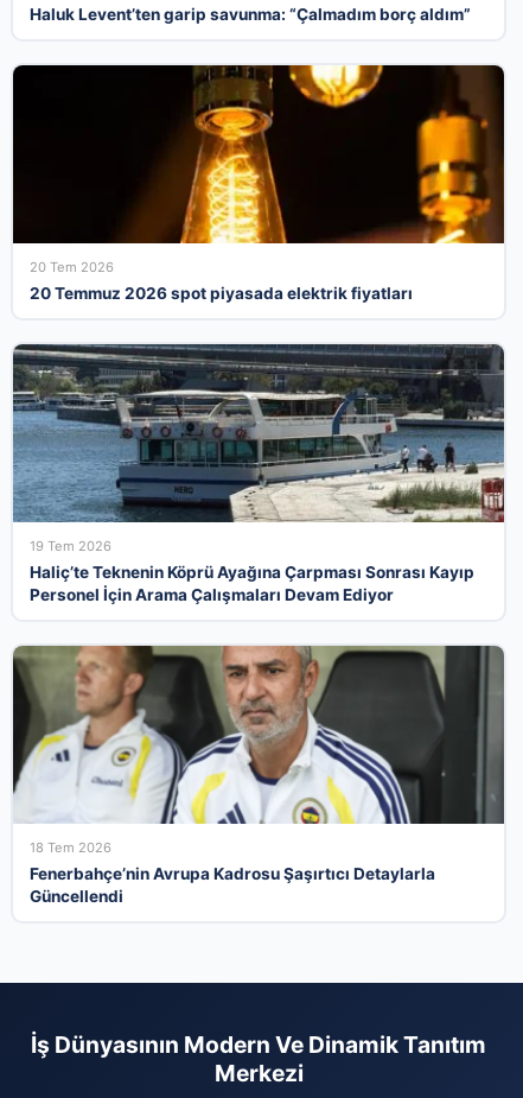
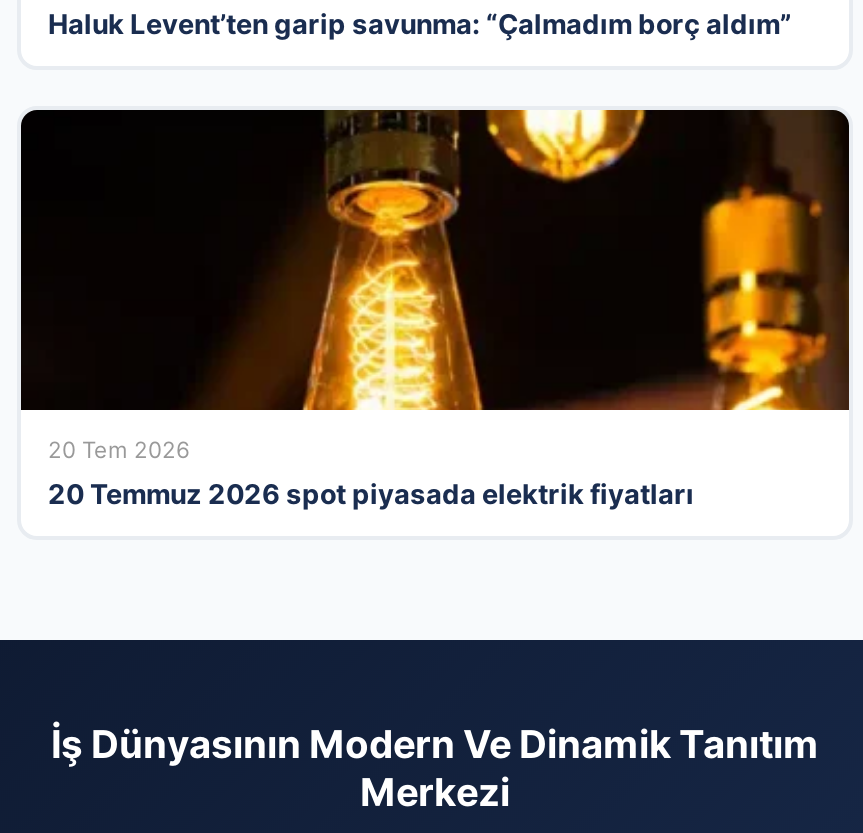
[12,343,505,604] [image] | 19 Tem 2026 | Haliç’te Teknenin Köprü Ayağına Çarpması Sonrası Kayıp | Personel İçin Arama Çalışmaları Devam Ediyor -> none
[12,645,505,905] [image] | 18 Tem 2026 | Fenerbahçe’nin Avrupa Kadrosu Şaşırtıcı Detaylarla | Güncellendi -> none

